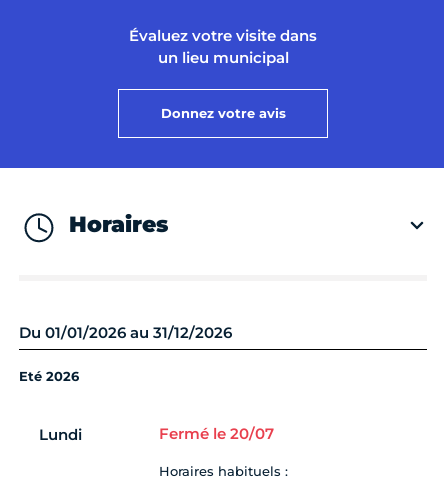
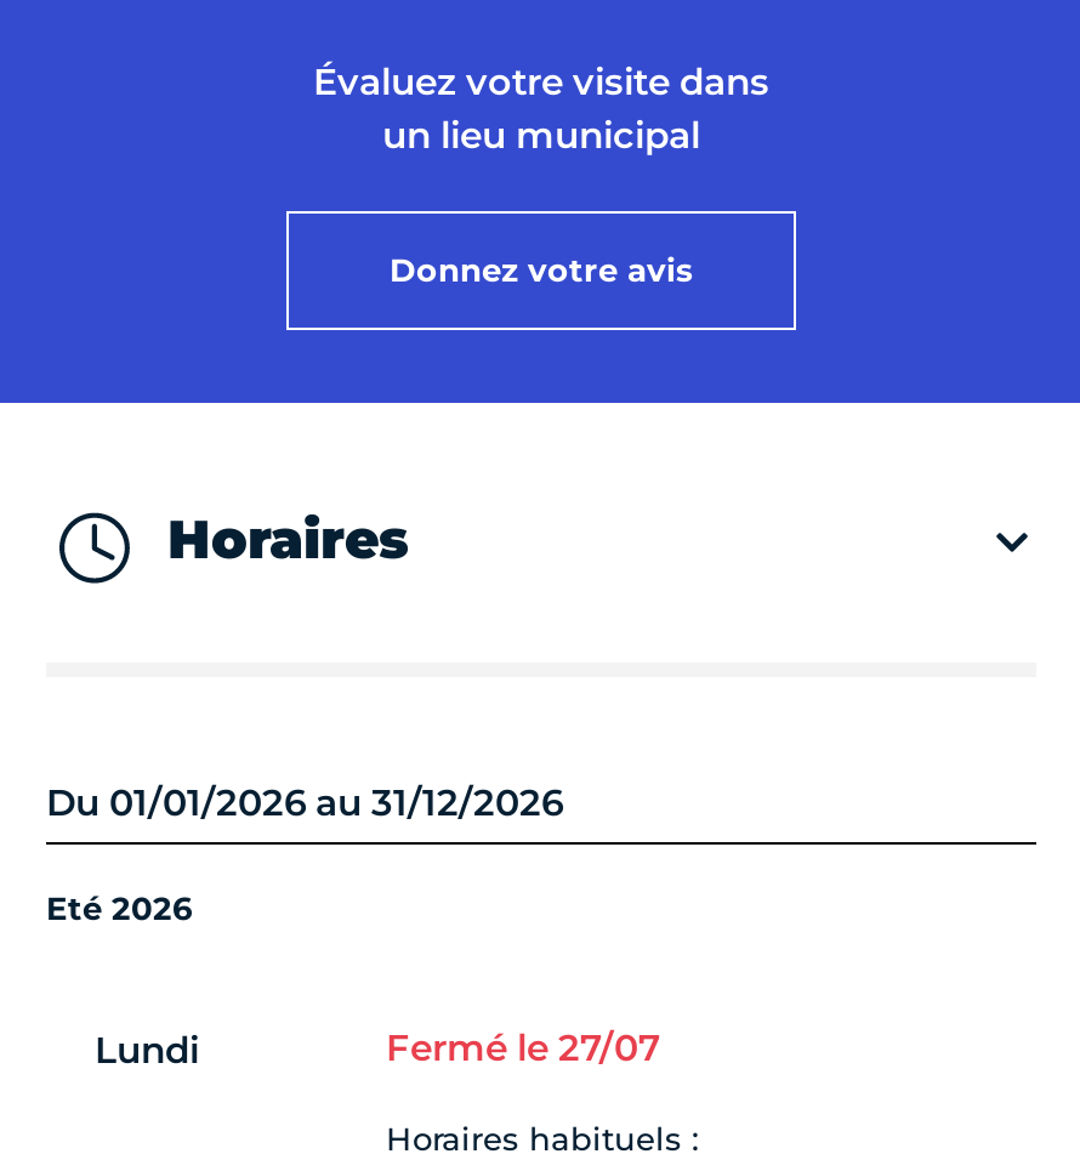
[159,424,274,443] Fermé le 20/07 -> [386,1025,660,1071] Fermé le 27/07

